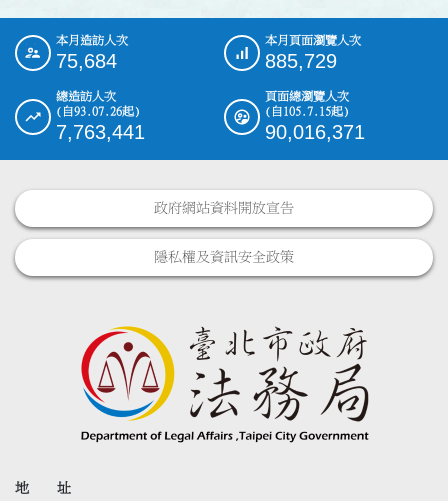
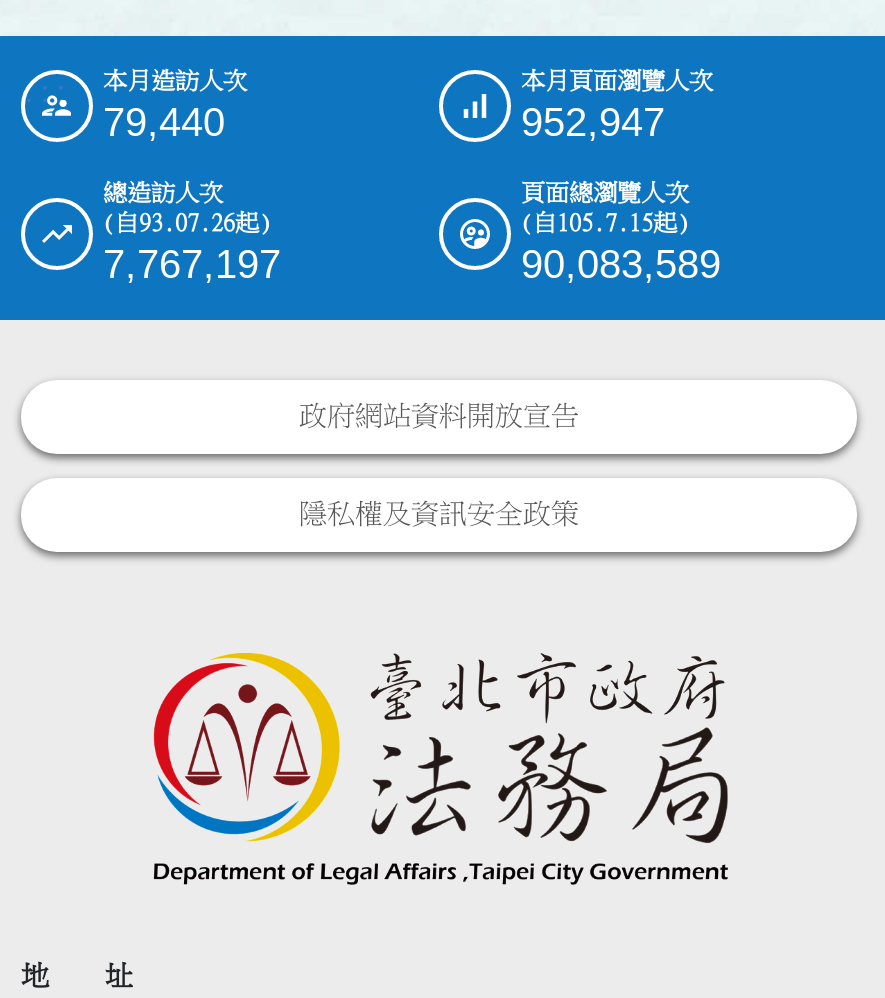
[56,50,117,72] 75,684 -> [103,99,225,143] 79,440
[265,50,337,72] 885,729 -> [521,99,665,143] 952,947
[56,121,145,143] 7,763,441 -> [103,241,281,285] 7,767,197
[265,121,365,143] 90,016,371 -> [521,241,721,285] 90,083,589

